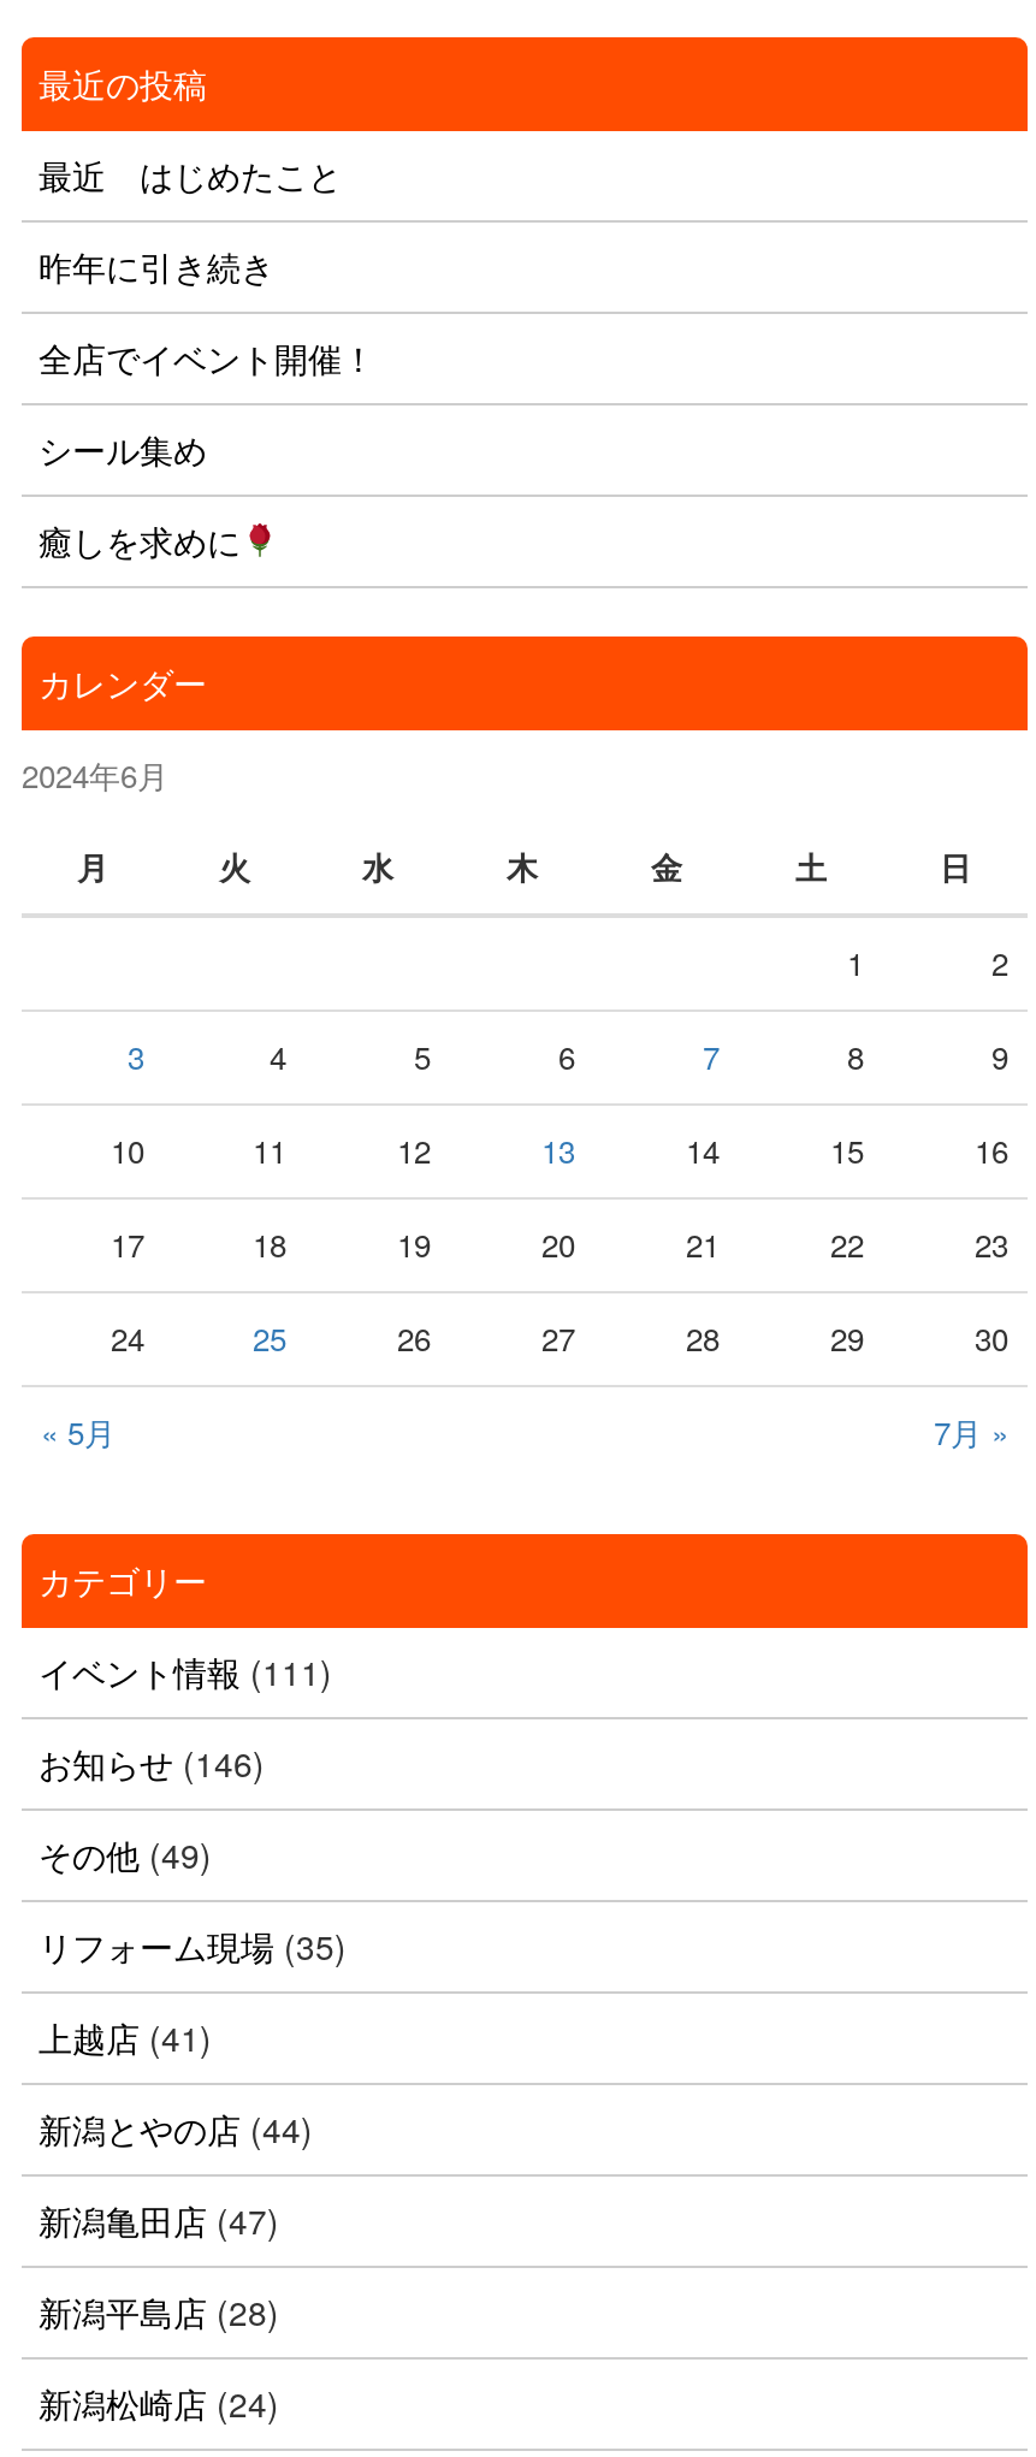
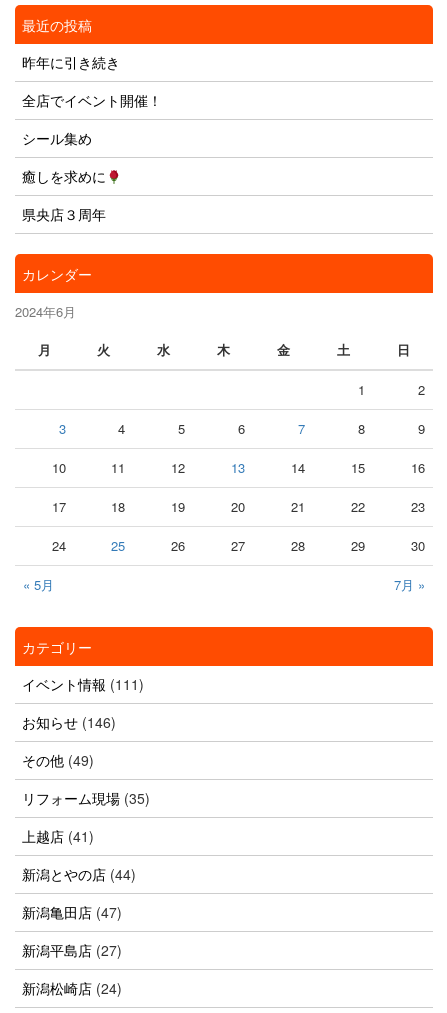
[39,150,342,198] 最近 はじめたこと -> none
moved [39,241,375,564] -> [22,52,162,186]: 昨年に引き続き | 全店でイベント開催！ | シール集め | 癒しを求めに
none -> [22,204,106,224] 県央店３周年
[39,2287,279,2335] 新潟平島店(28) -> [22,940,122,960] 新潟平島店(27)

